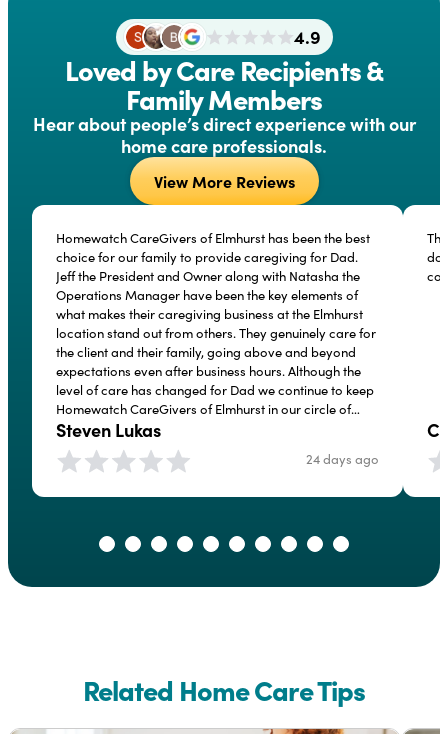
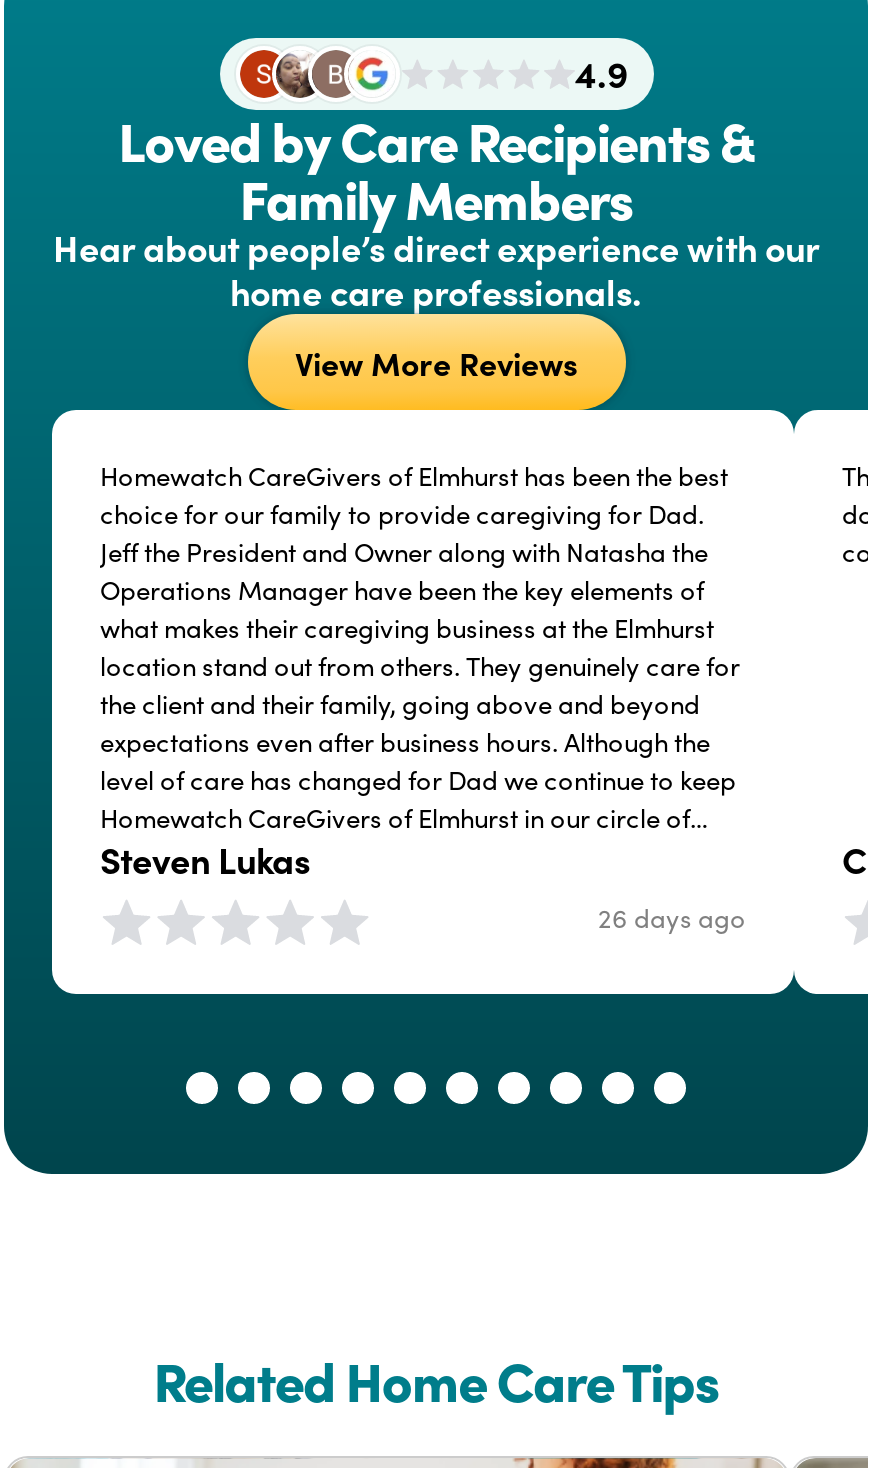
[306,450,379,468] 24 days ago -> [598,900,746,936] 26 days ago

